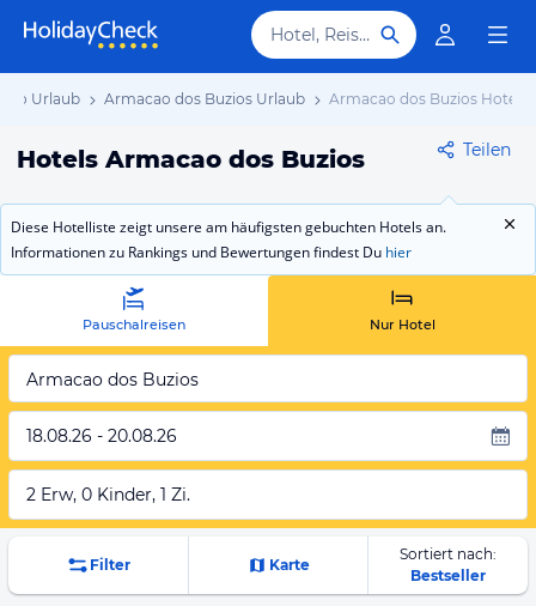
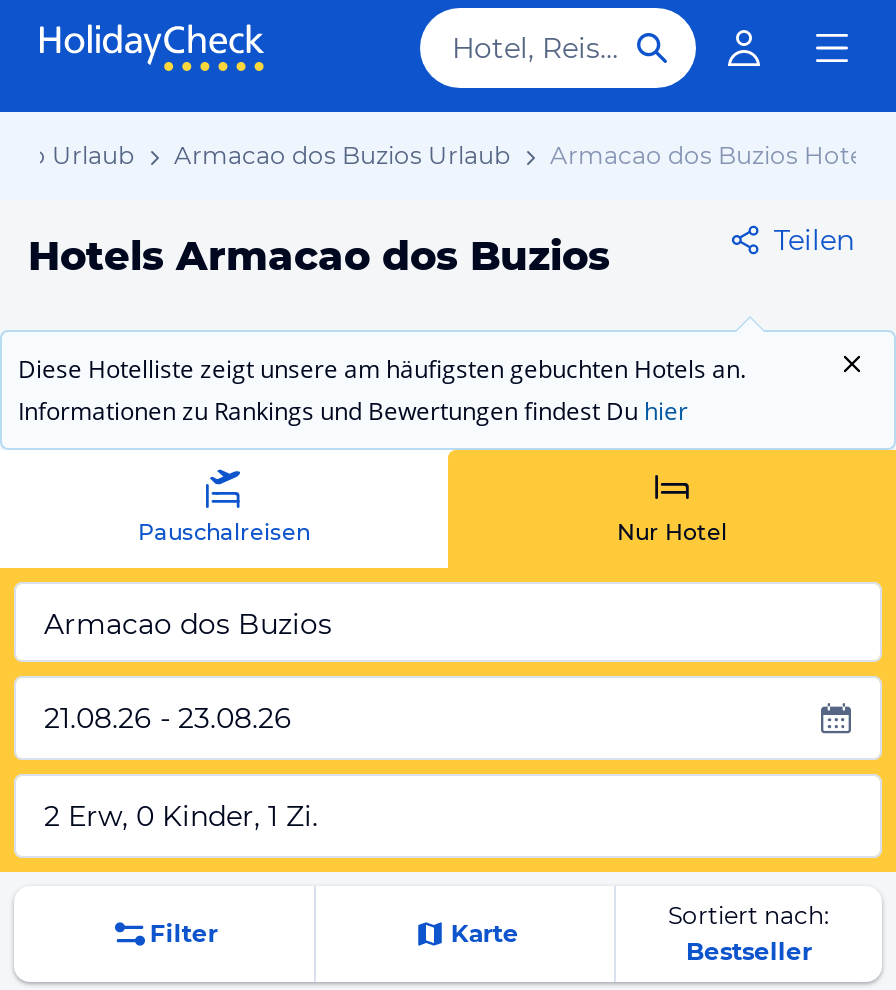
[26,425,177,447] 18.08.26 - 20.08.26 -> [44,700,292,736] 21.08.26 - 23.08.26

